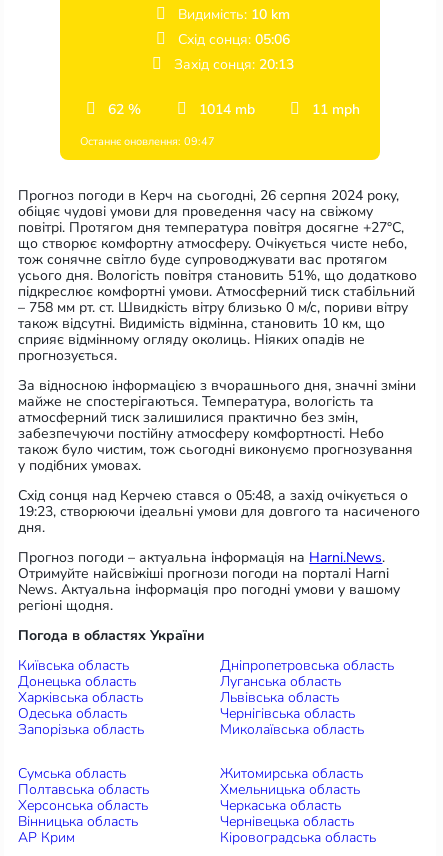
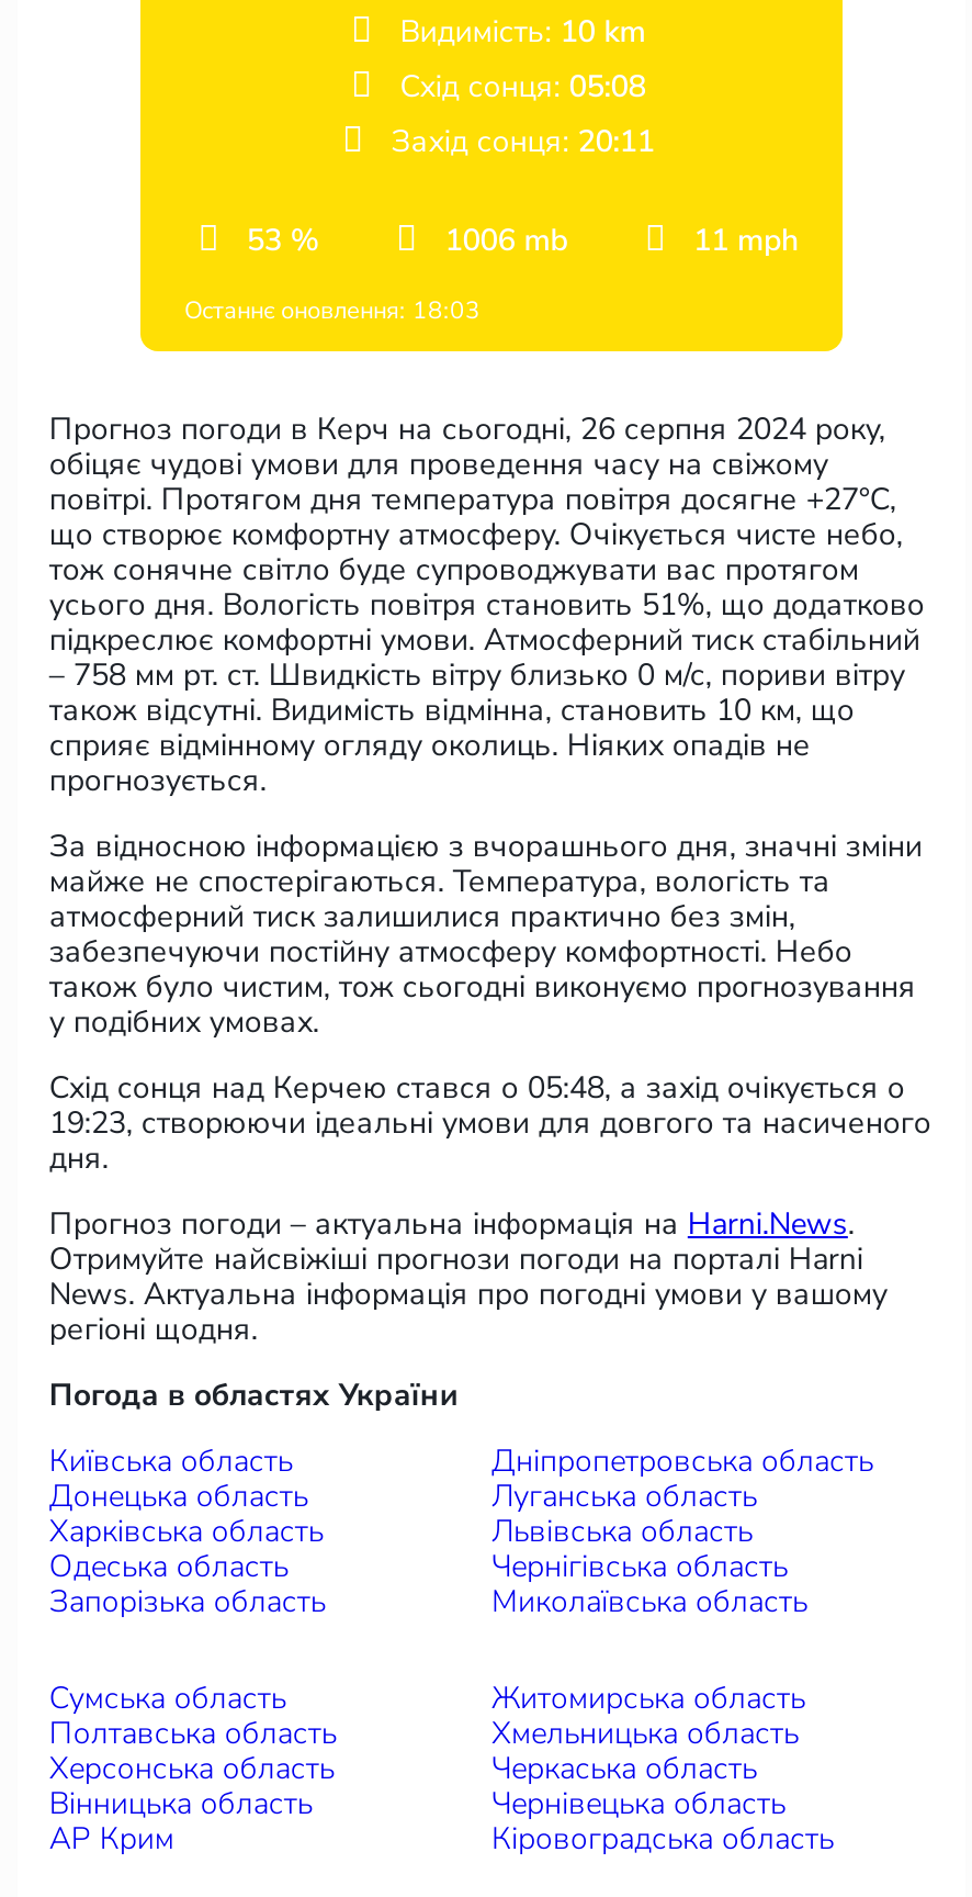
[178,30,290,49] Схід сонця: 05:06 -> [400,65,646,107] Схід сонця: 05:08
[174,55,294,74] Захід сонця: 20:13 -> [391,120,654,162] Захід сонця: 20:11
[108,100,255,119] 62 % | 1014 mb -> [247,219,568,261] 53 % | 1006 mb
[80,134,215,149] Останнє оновлення: 09:47 -> [184,294,481,327] Останнє оновлення: 18:03

